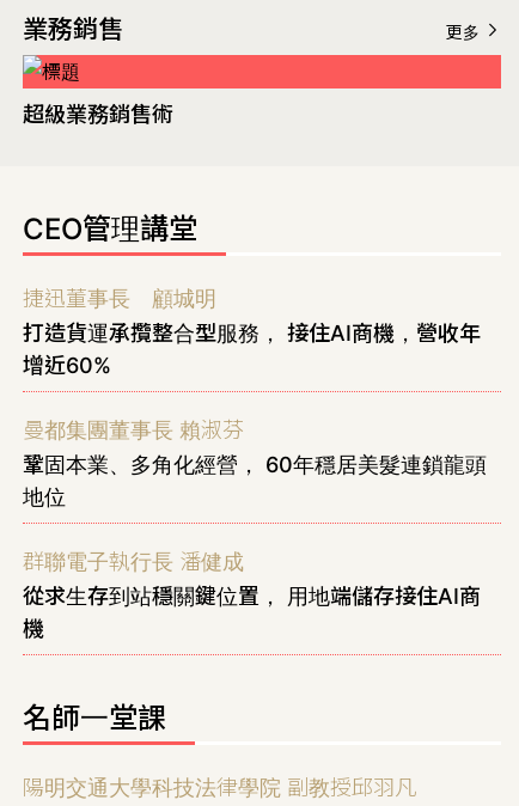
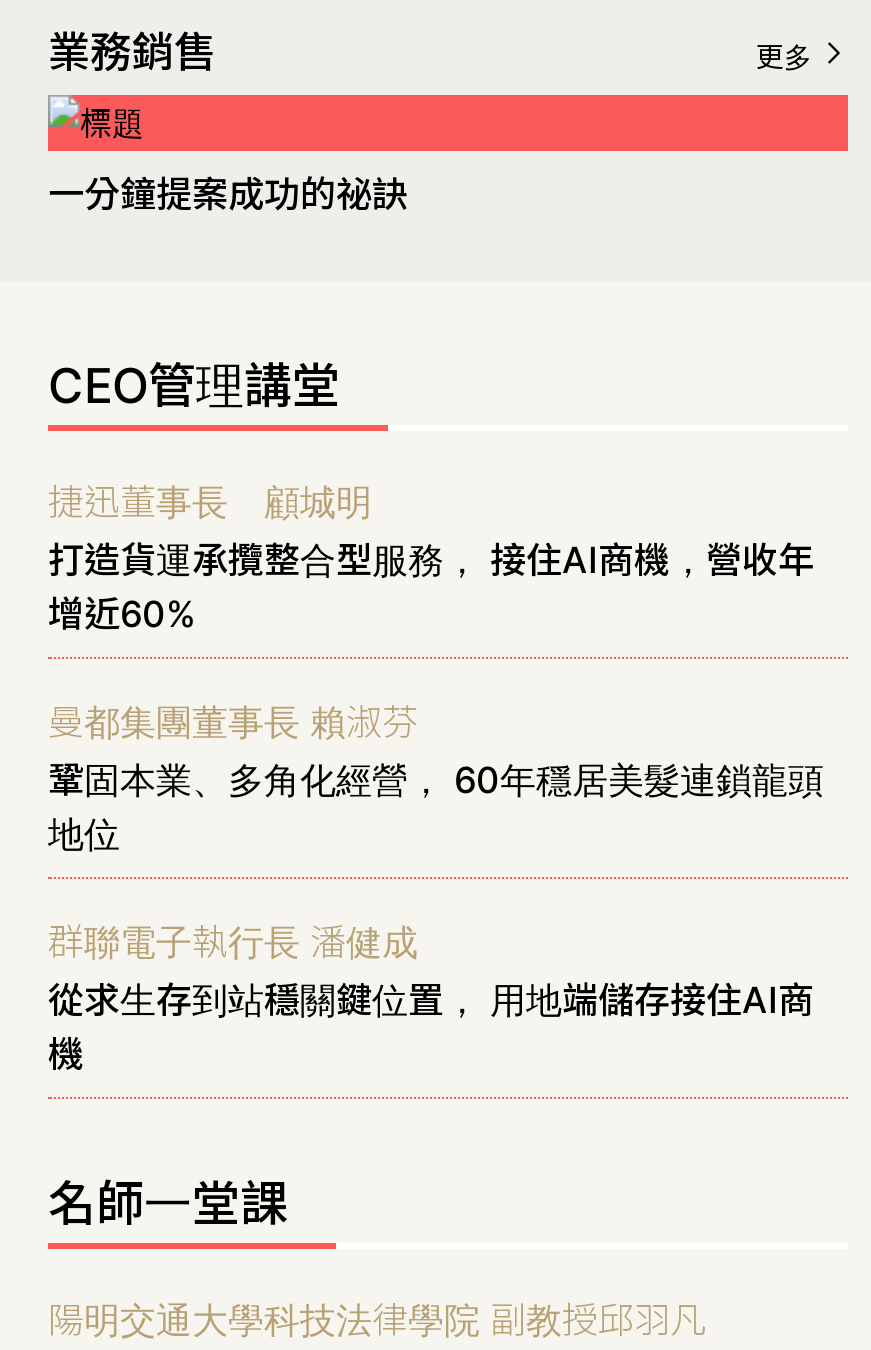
[23,102,173,127] 超級業務銷售術 -> [48,173,408,215] 一分鐘提案成功的祕訣

